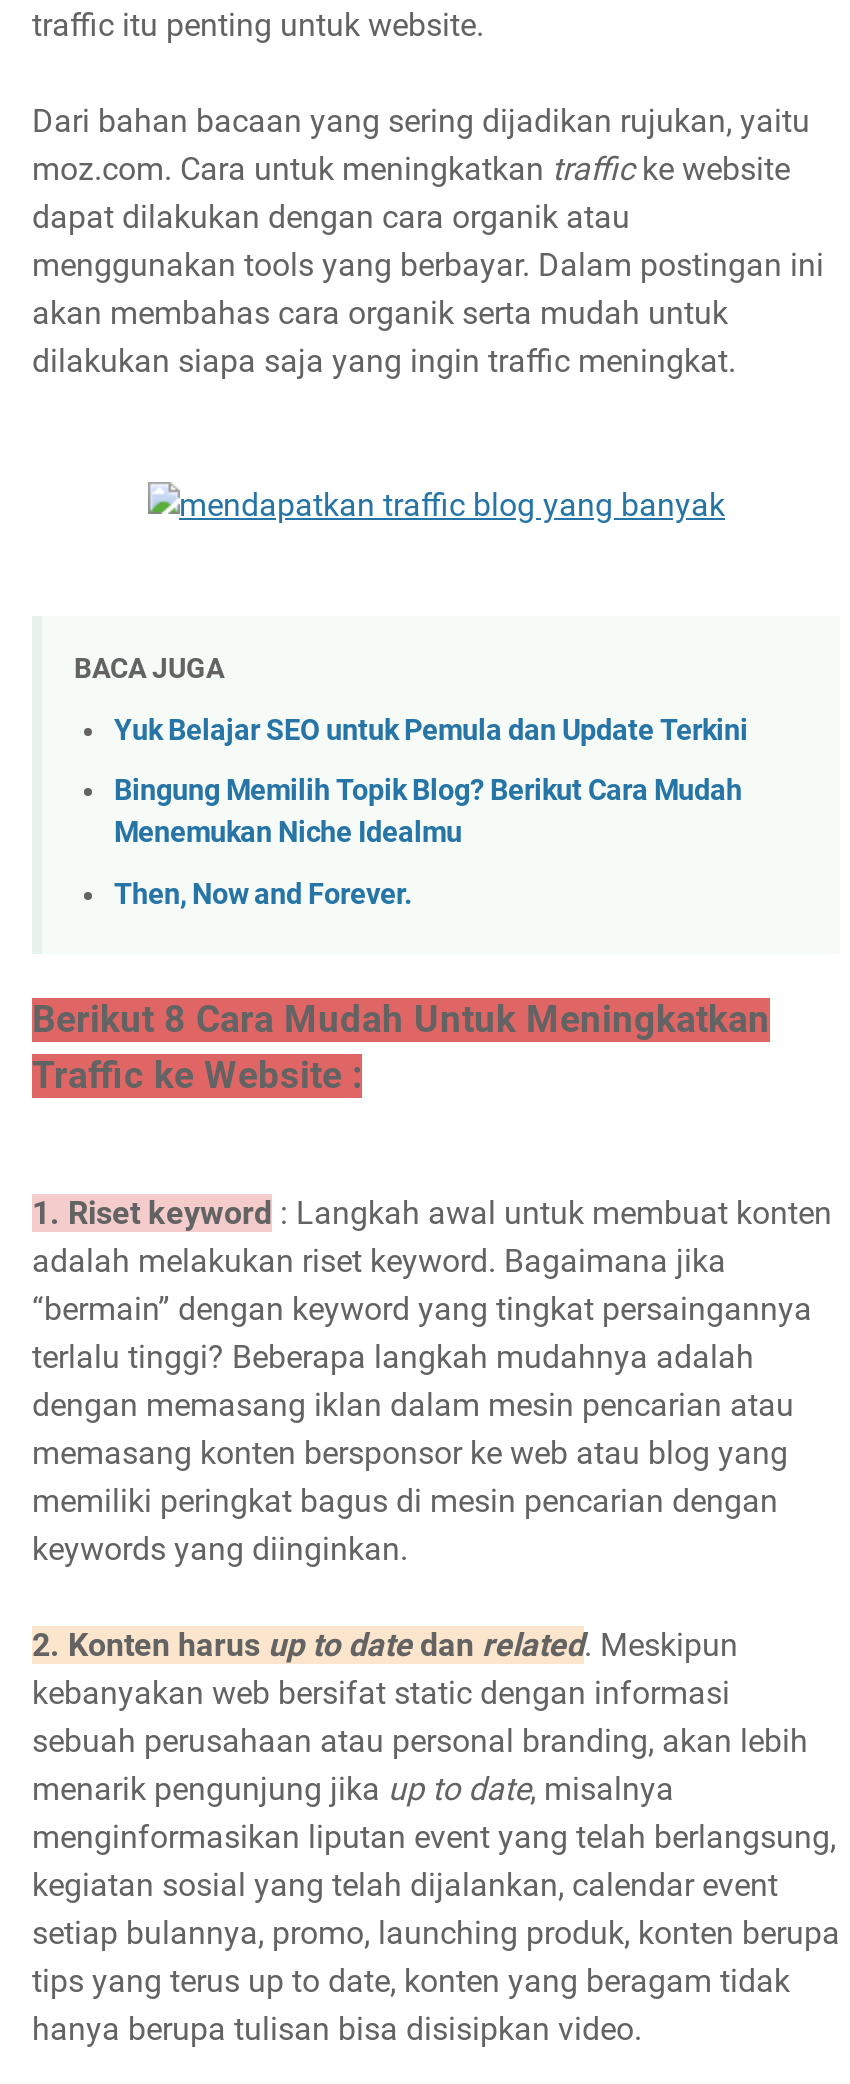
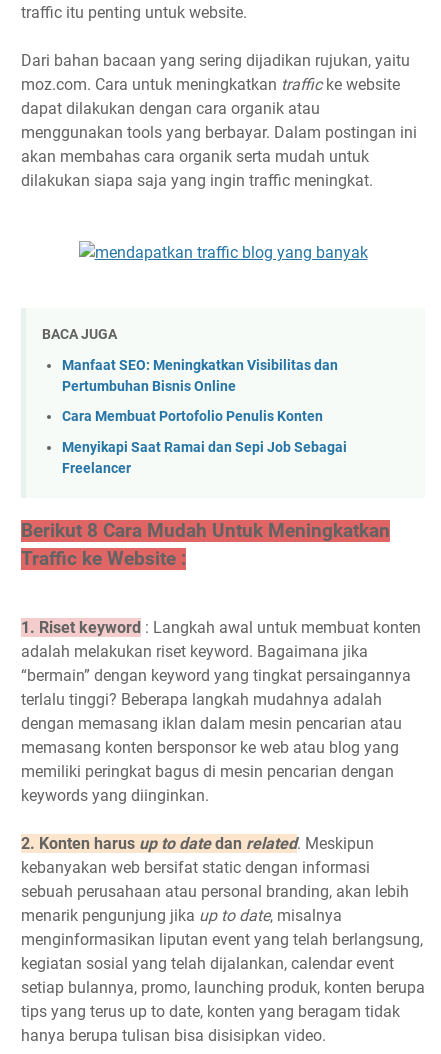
[114,714,748,748] Yuk Belajar SEO untuk Pemula dan Update Terkini -> [62,357,338,395] Manfaat SEO: Meningkatkan Visibilitas dan | Pertumbuhan Bisnis Online
[114,775,742,851] Bingung Memilih Topik Blog? Berikut Cara Mudah | Menemukan Niche Idealmu -> [62,408,323,425] Cara Membuat Portofolio Penulis Konten
[114,878,412,912] Then, Now and Forever. -> [62,439,347,477] Menyikapi Saat Ramai dan Sepi Job Sebagai | Freelancer

